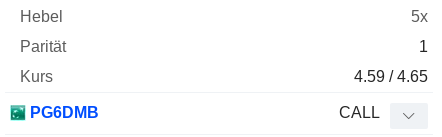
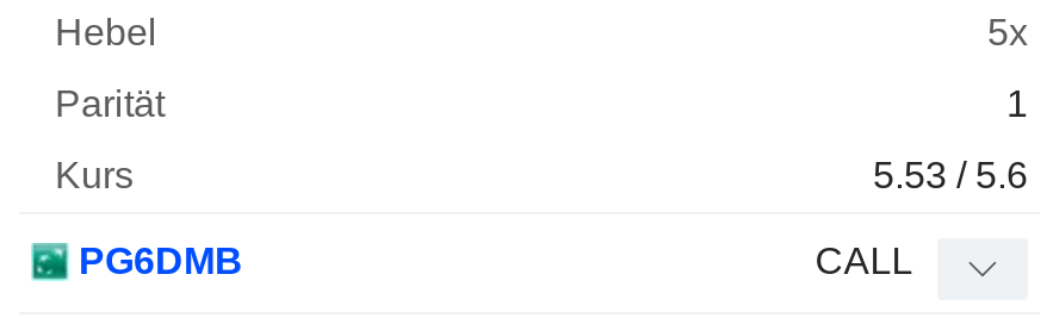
[354,68,428,85] 4.59 / 4.65 -> [873,155,1028,196] 5.53 / 5.6

